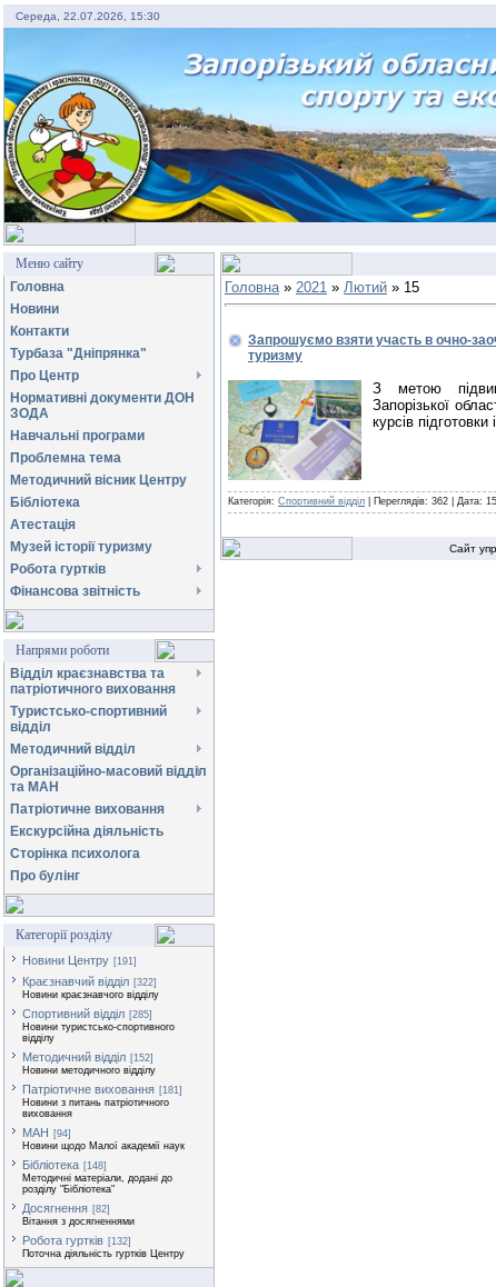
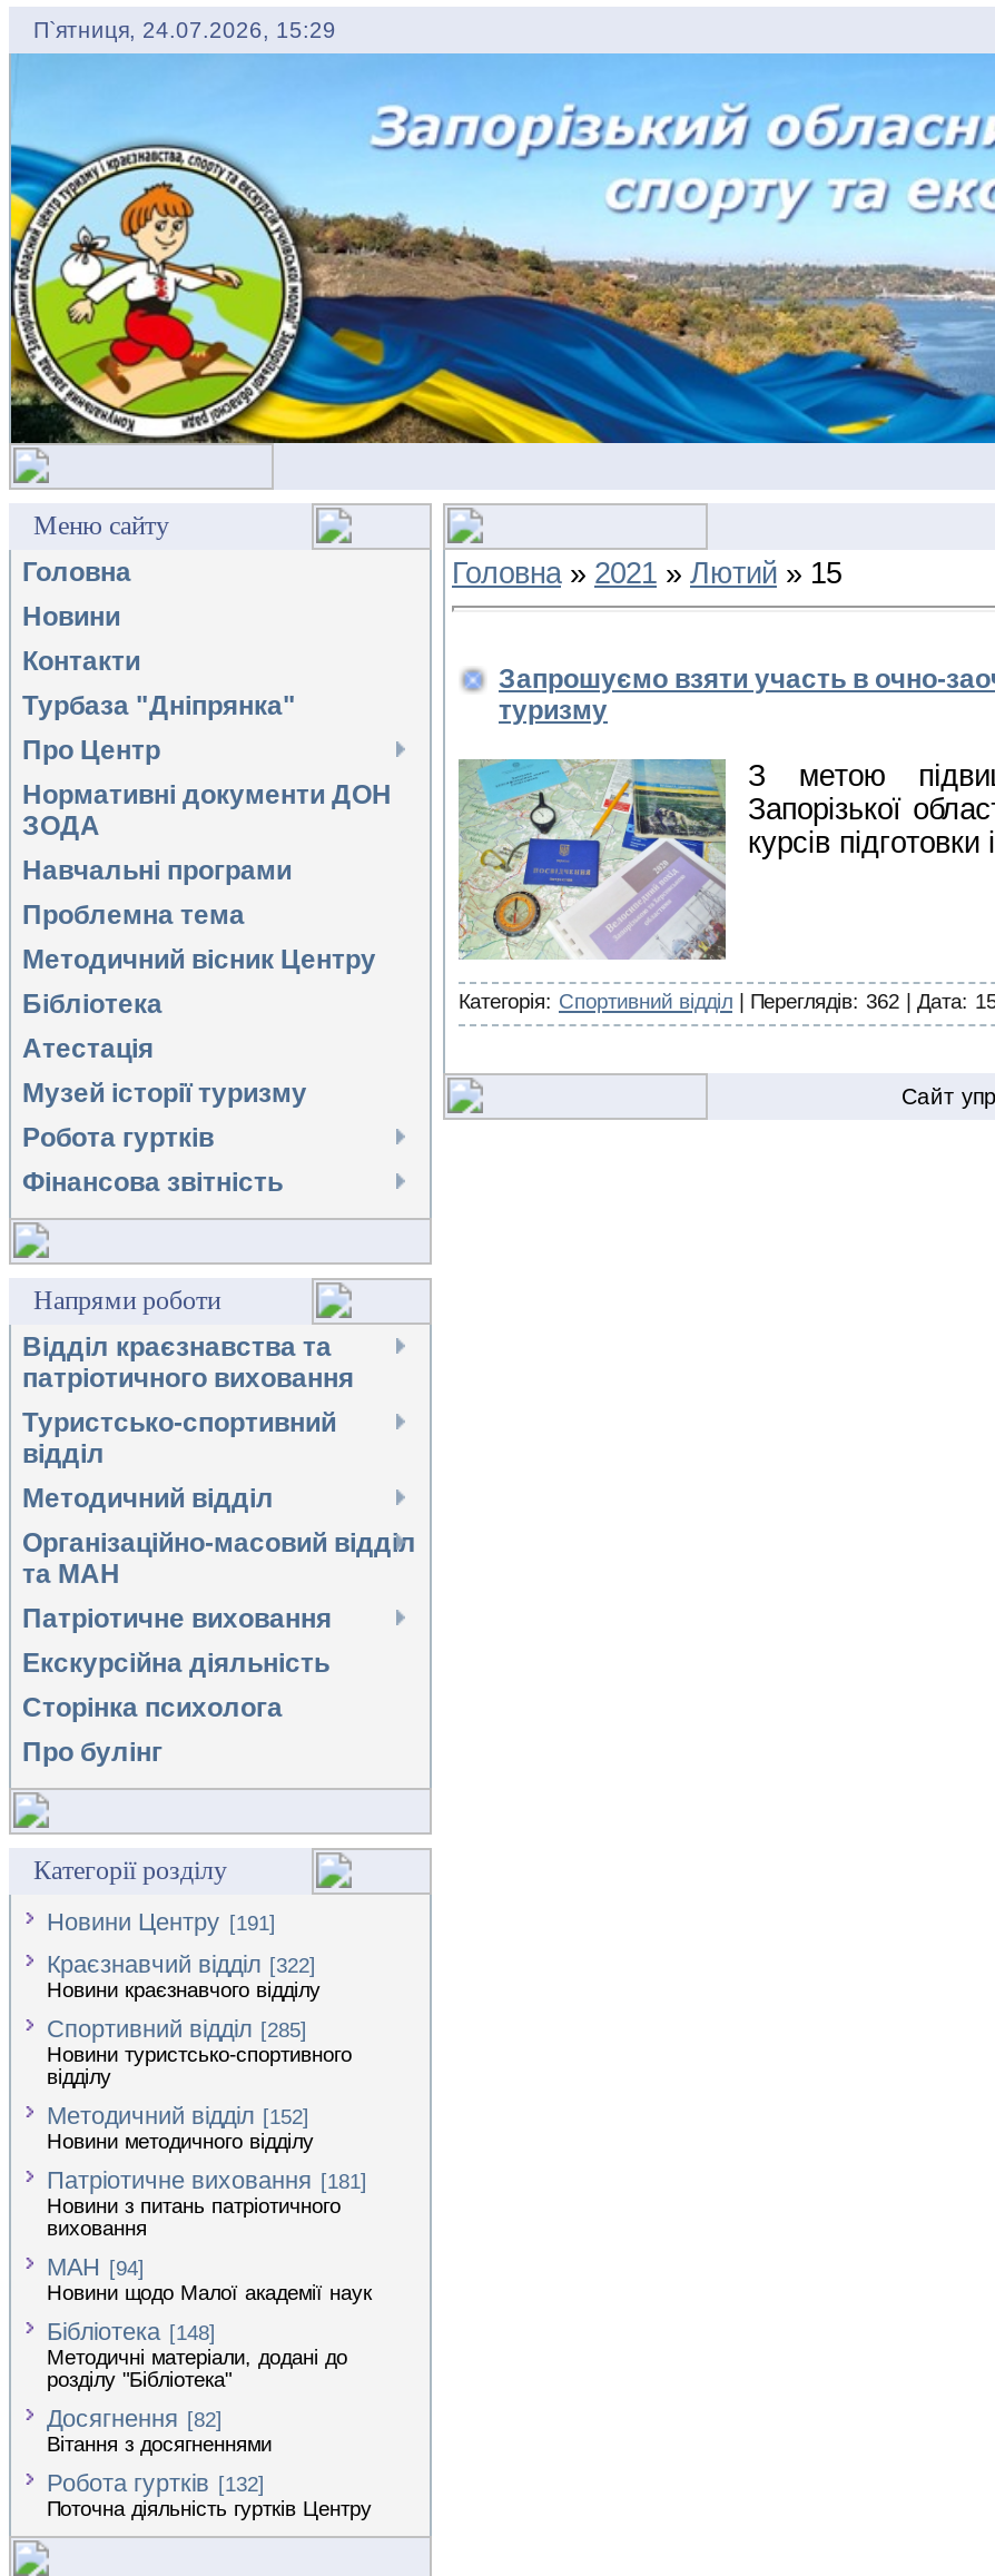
[16,10,160,22] Середа, 22.07.2026, 15:30 -> [33,18,336,42] П`ятниця, 24.07.2026, 15:29

